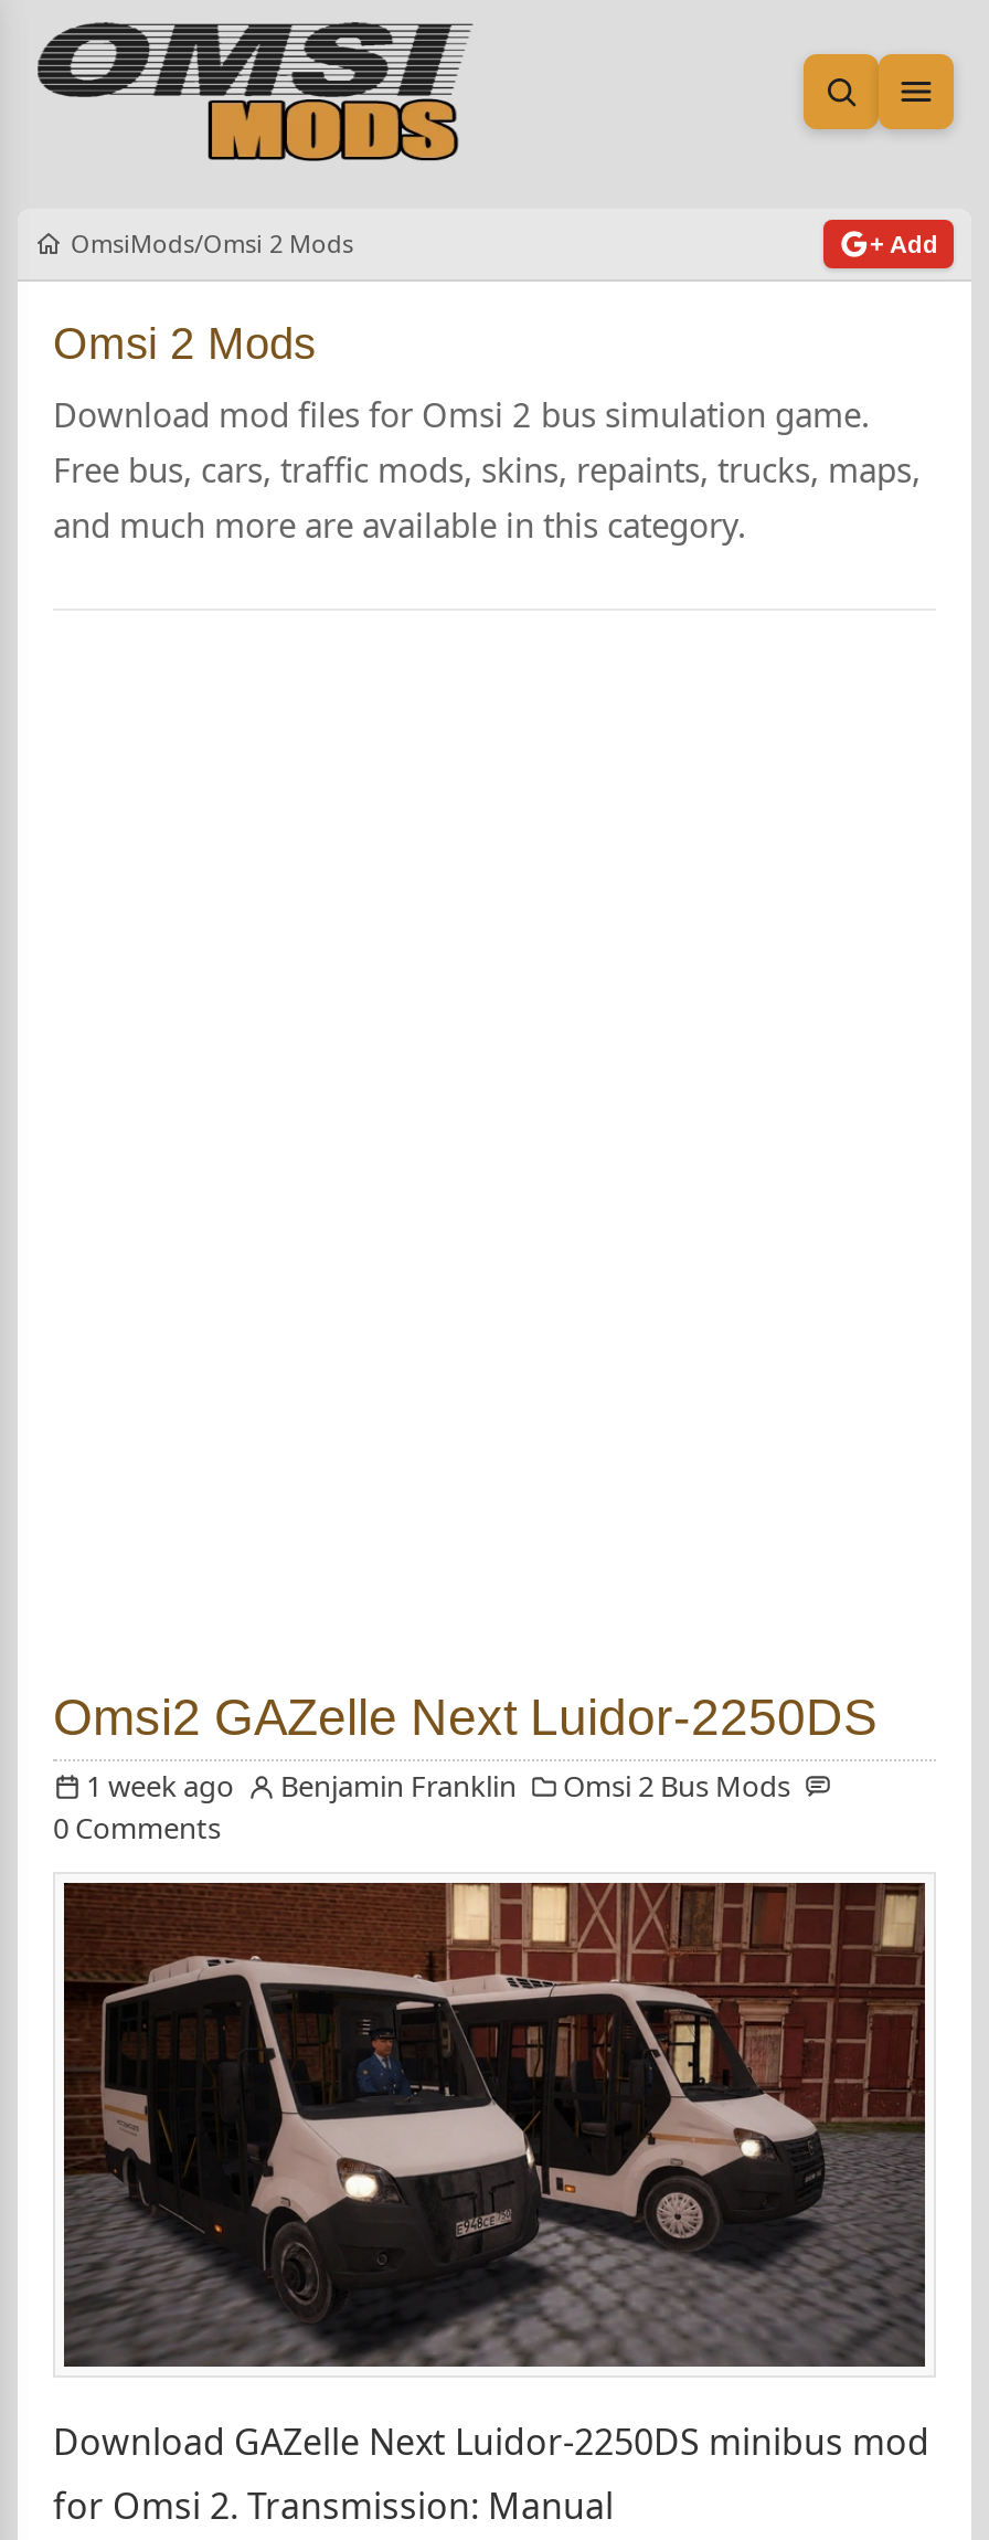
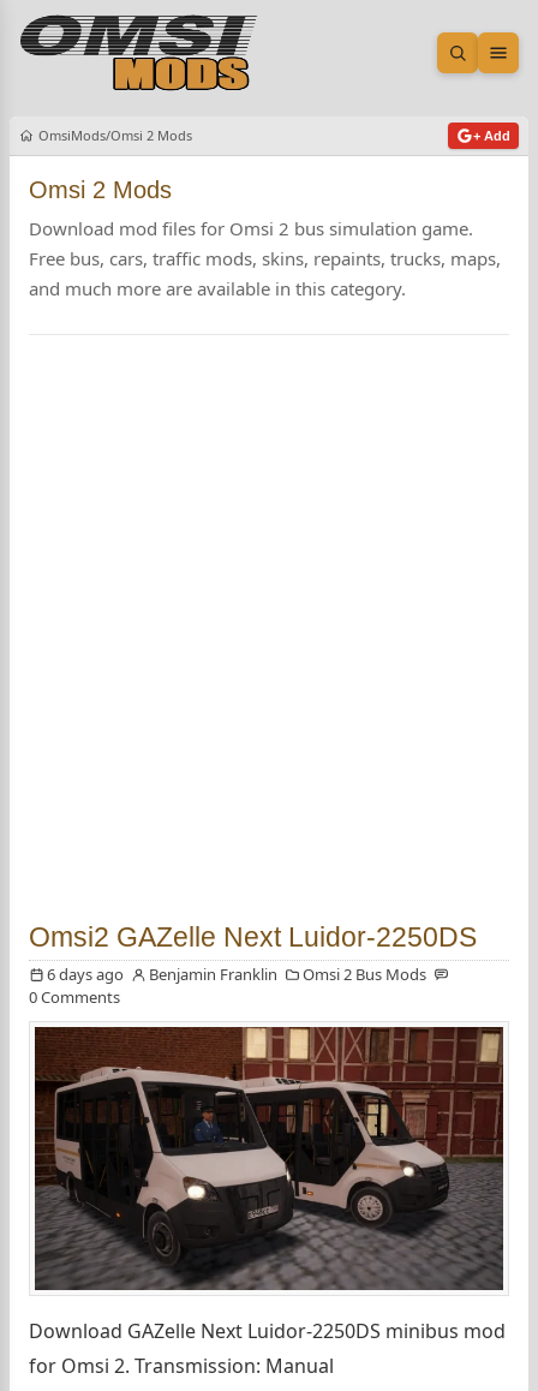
[86,1766,790,1806] 1 week ago Benjamin Franklin Omsi 2 Bus Mods -> [47,963,426,985] 6 days ago Benjamin Franklin Omsi 2 Bus Mods

